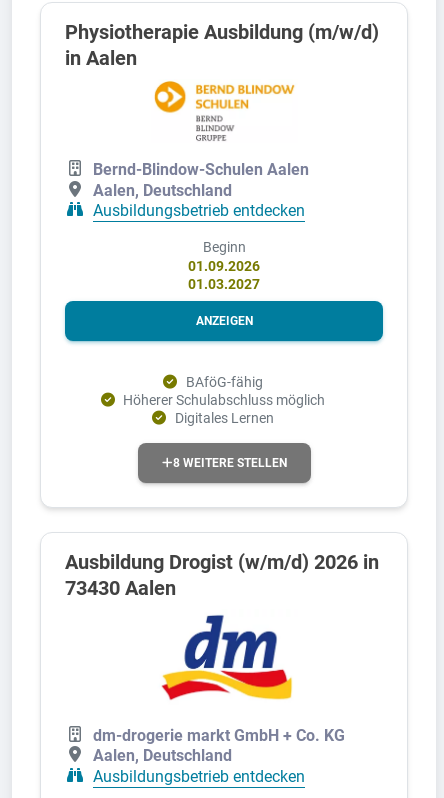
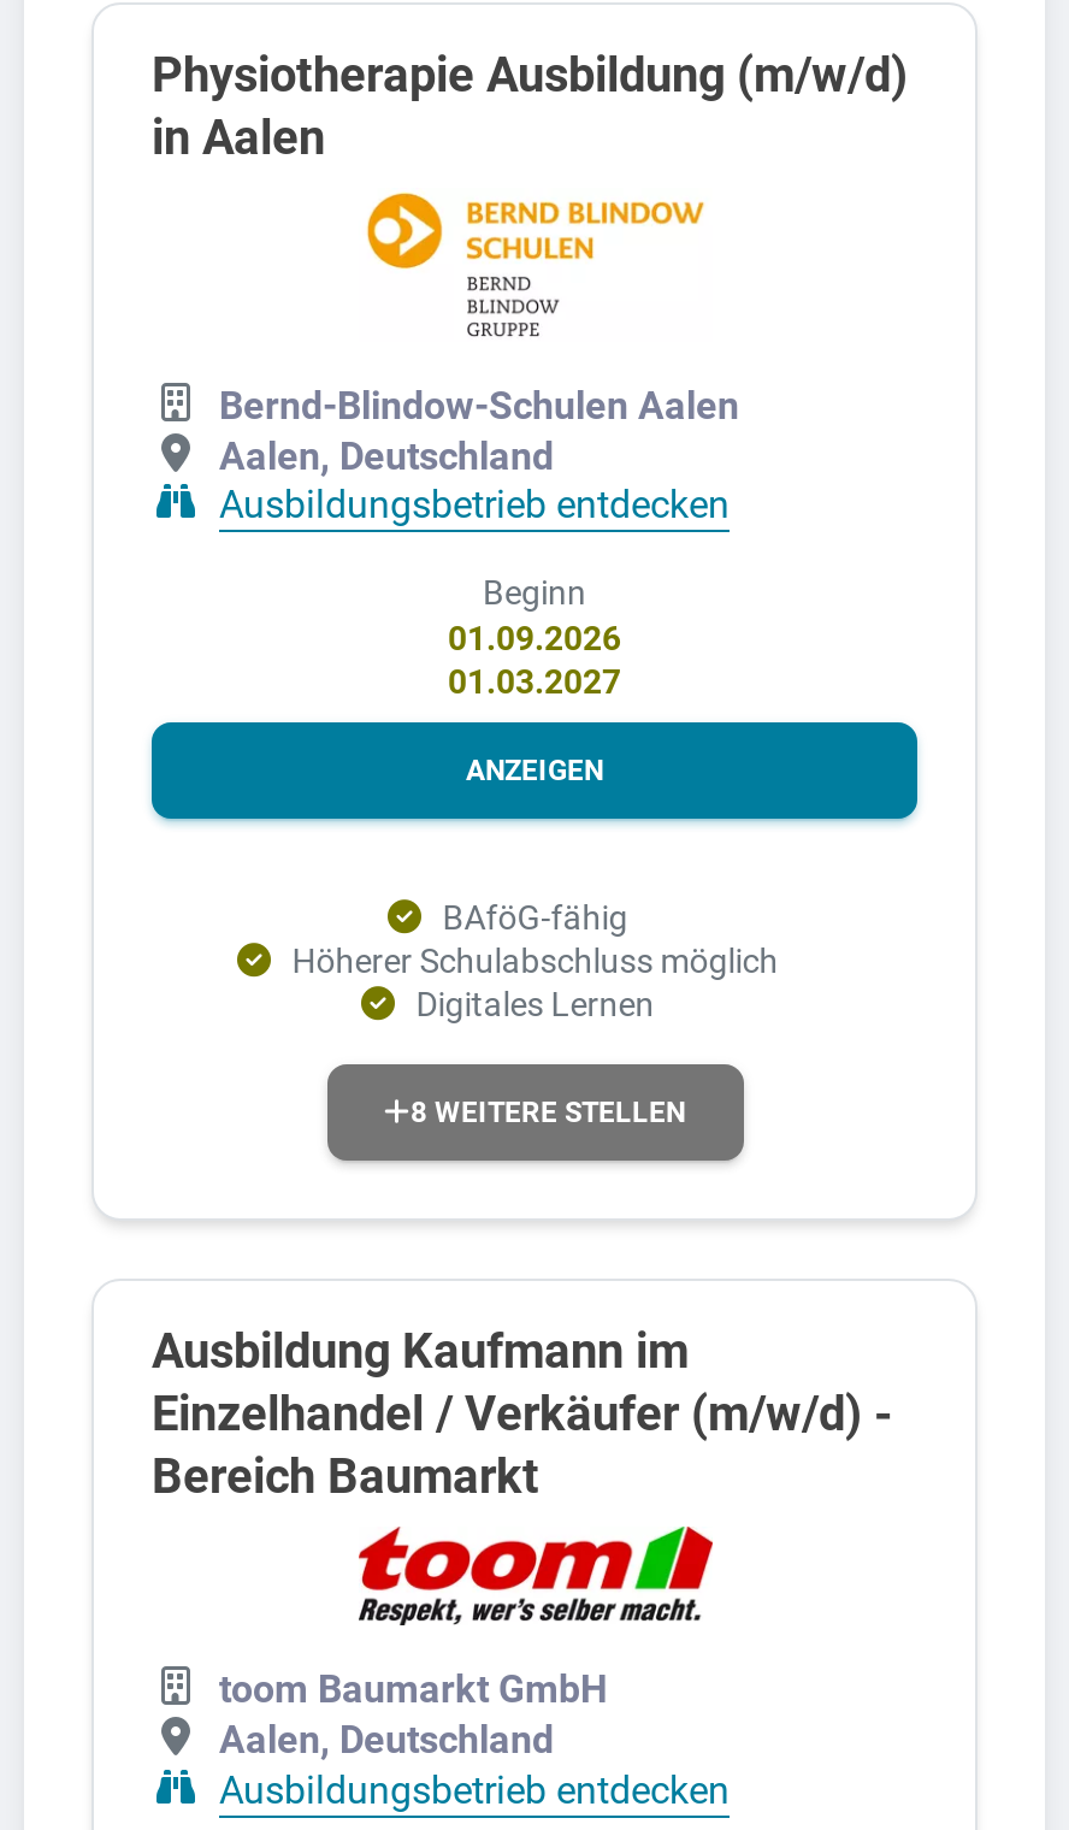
[65,550,379,600] Ausbildung Drogist (w/m/d) 2026 in | 73430 Aalen -> [152,1322,893,1505] Ausbildung Kaufmann im | Einzelhandel / Verkäufer (m/w/d) - | Bereich Baumarkt
[93,640,345,744] [image] | dm-drogerie markt GmbH + Co. KG -> [219,1517,715,1712] [image] | toom Baumarkt GmbH

